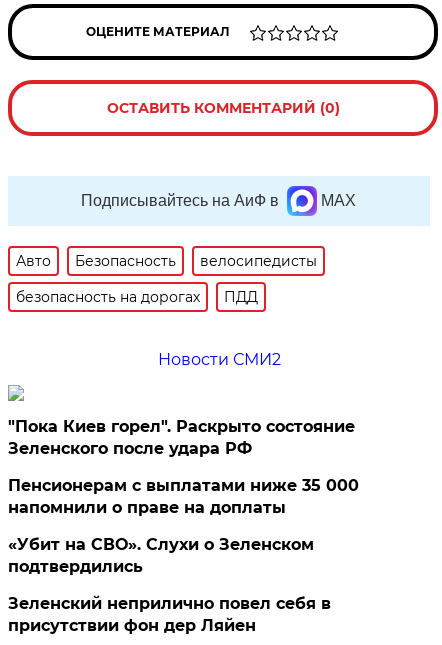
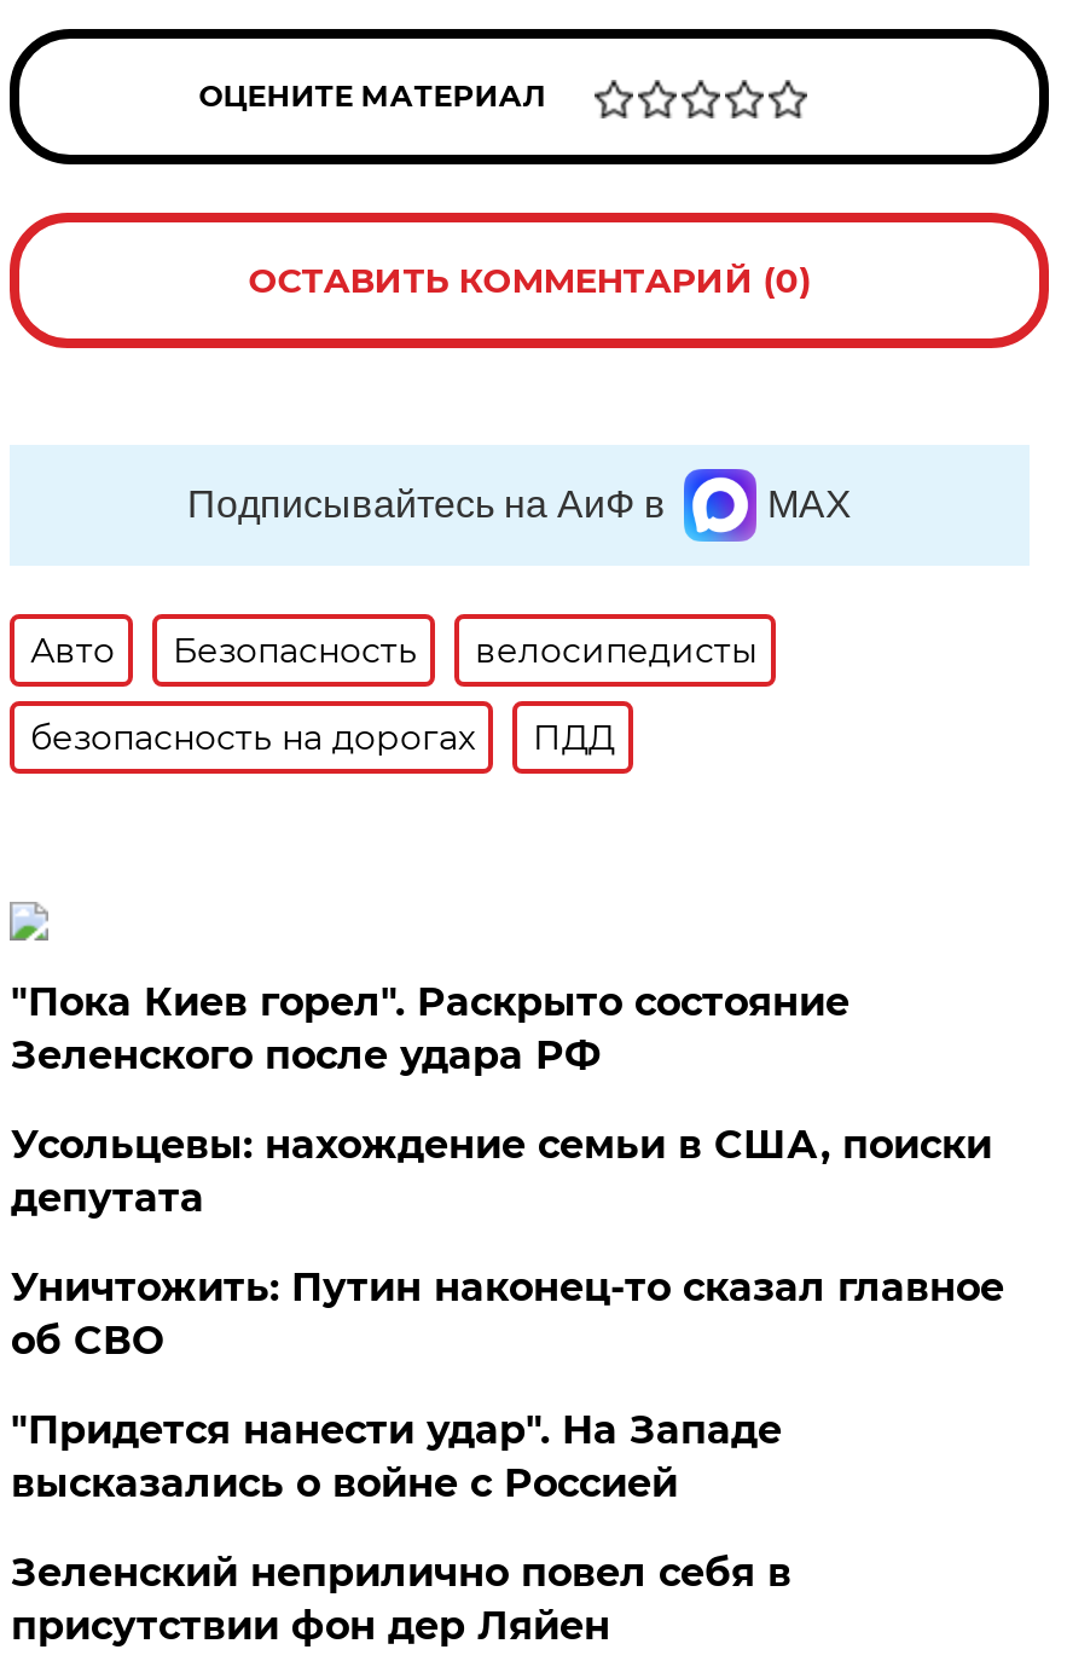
[158,350,281,369] Новости СМИ2 -> none
moved [8,417,355,458] -> [11,979,849,1078]: "Пока Киев горел". Раскрыто состояние | Зеленского после удара РФ
[8,476,359,576] Пенсионерам с выплатами ниже 35 000 | напомнили о праве на доплаты | «Убит на СВО». Слухи о Зеленском | подтвердились -> [11,1121,1004,1506] Усольцевы: нахождение семьи в США, поиски | депутата | Уничтожить: Путин наконец-то сказал главное | об СВО | "Придется нанести удар". На Западе | высказались о войне с Россией

